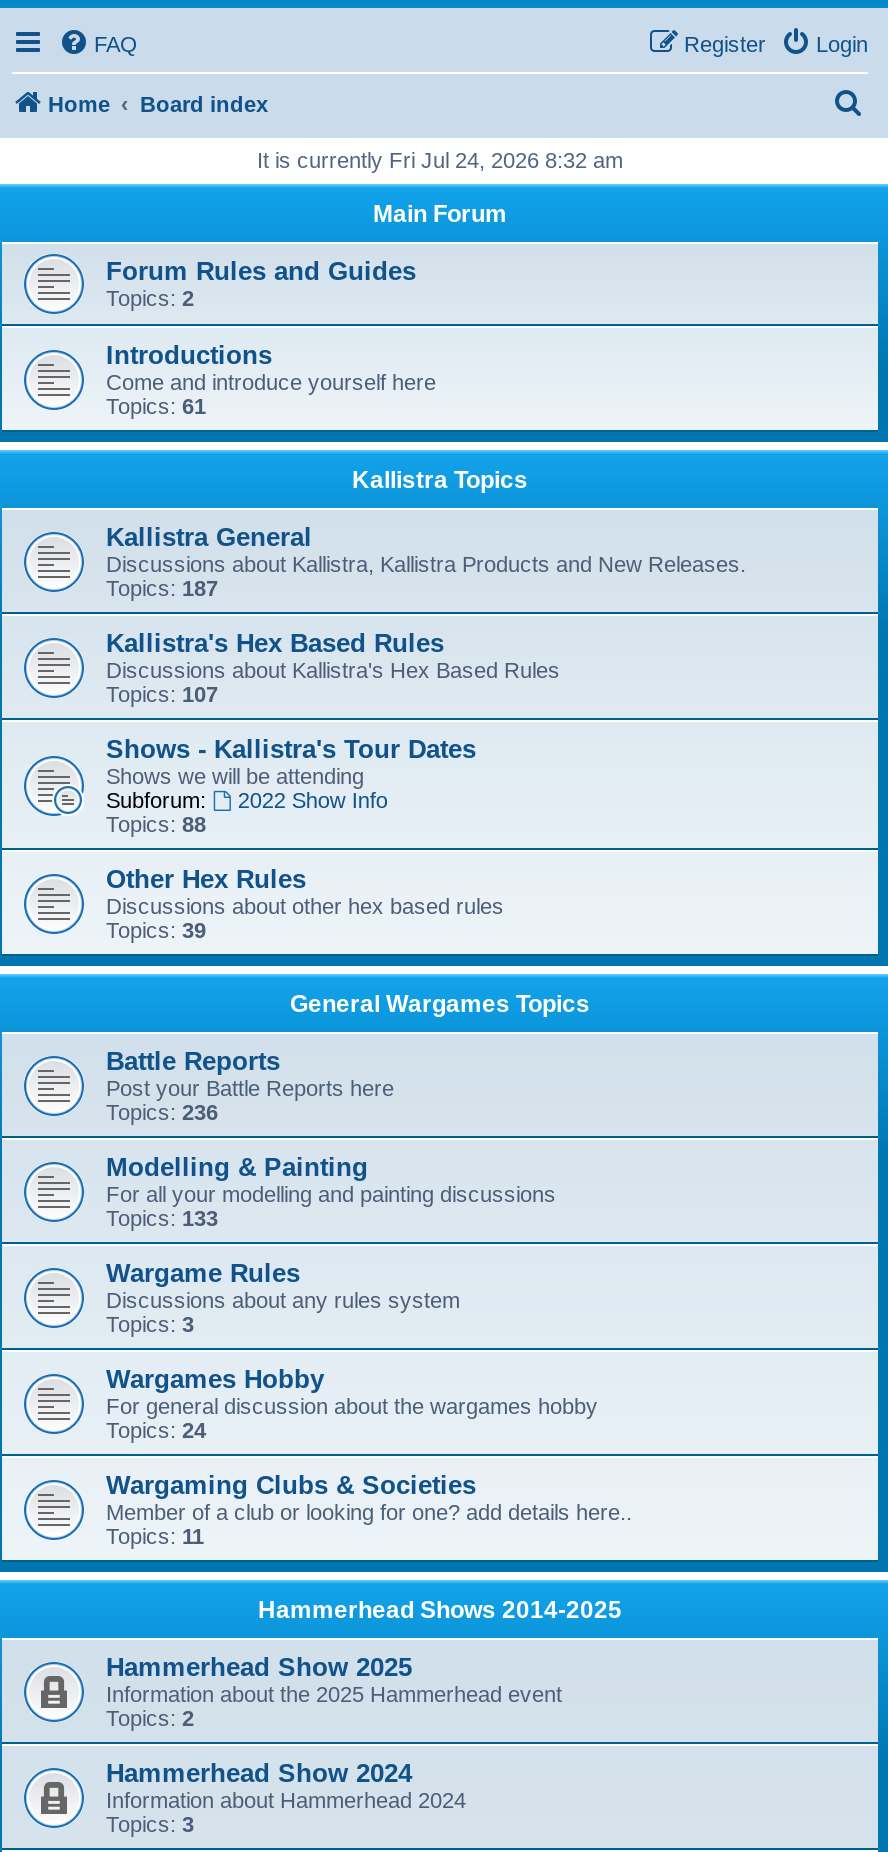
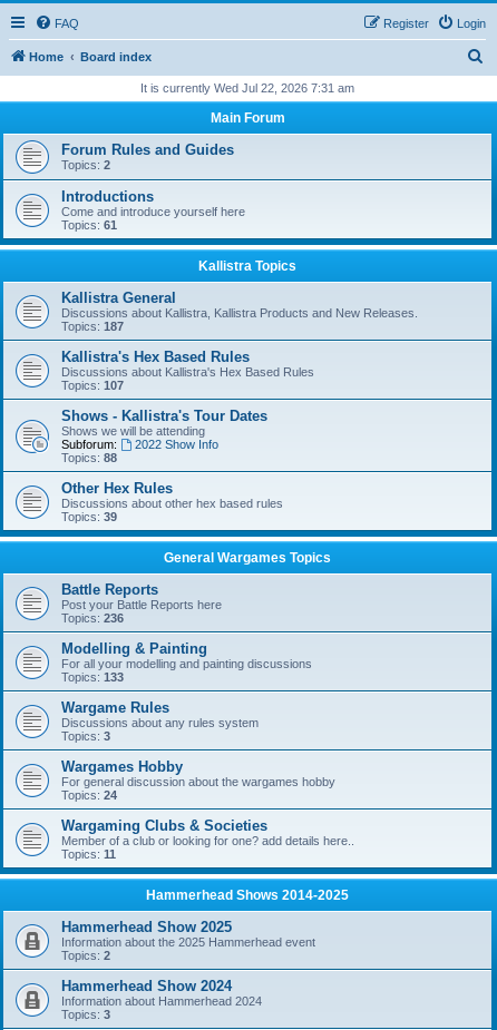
[257,148,623,172] It is currently Fri Jul 24, 2026 8:32 am -> [140,81,354,95] It is currently Wed Jul 22, 2026 7:31 am

